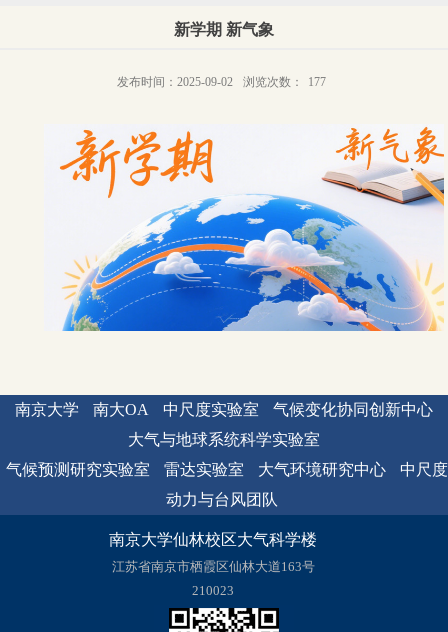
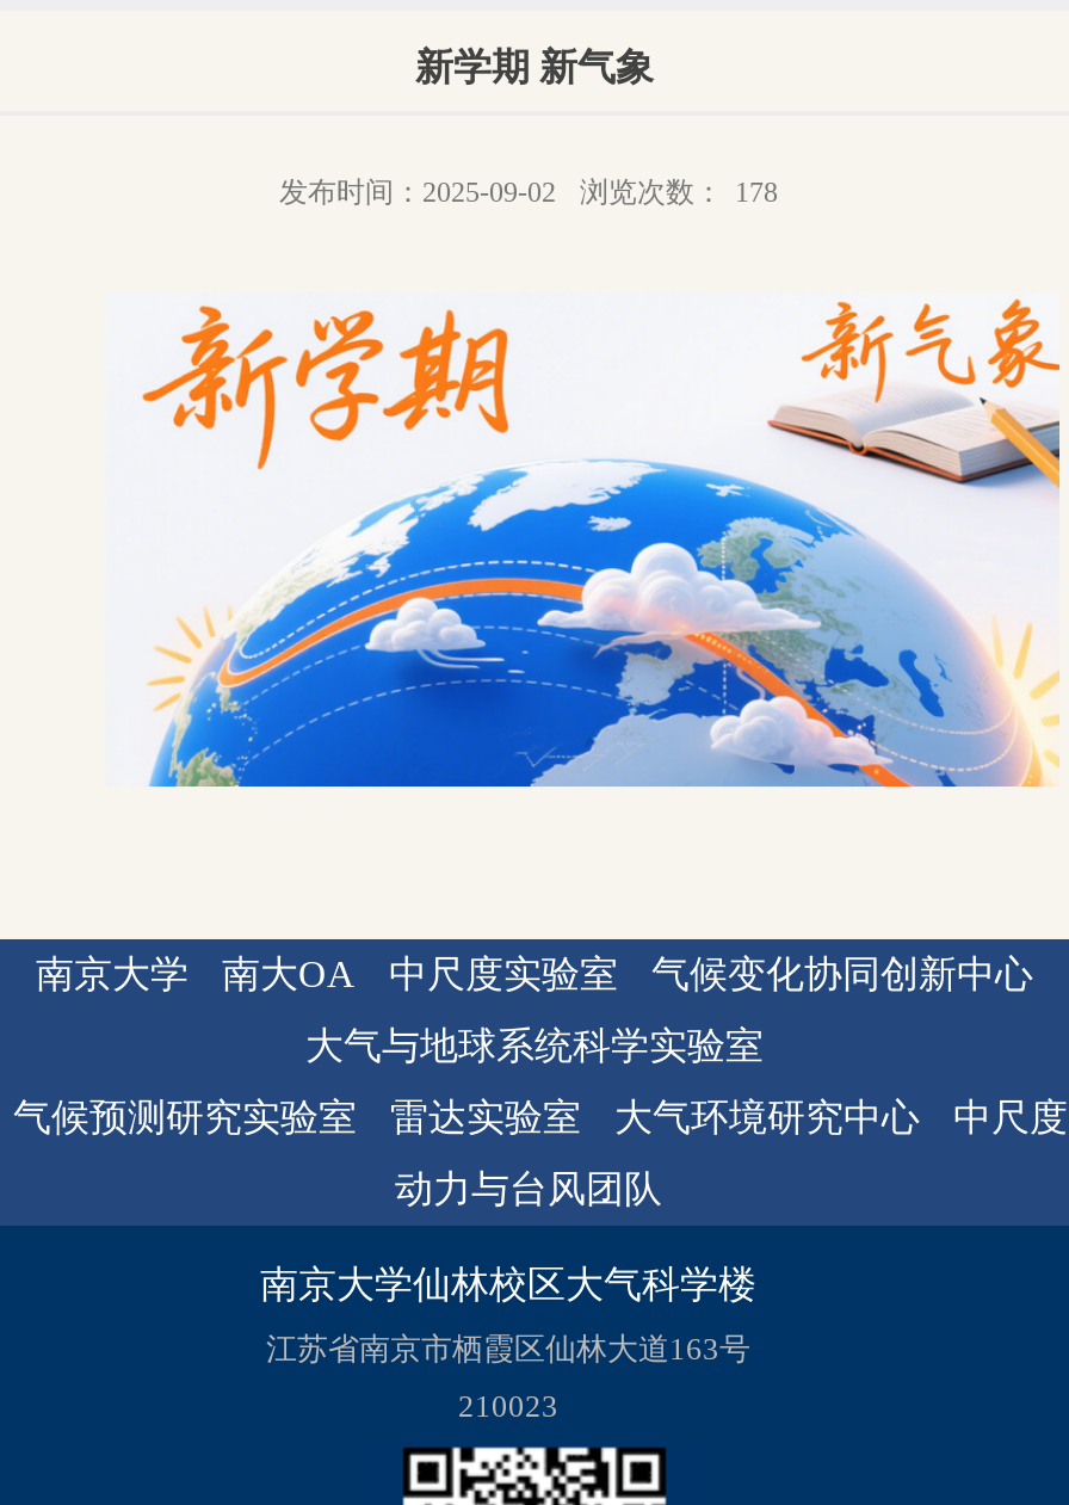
[117,75,326,89] 发布时间：2025-09-02 浏览次数： 177 -> [279,175,778,209] 发布时间：2025-09-02 浏览次数： 178

